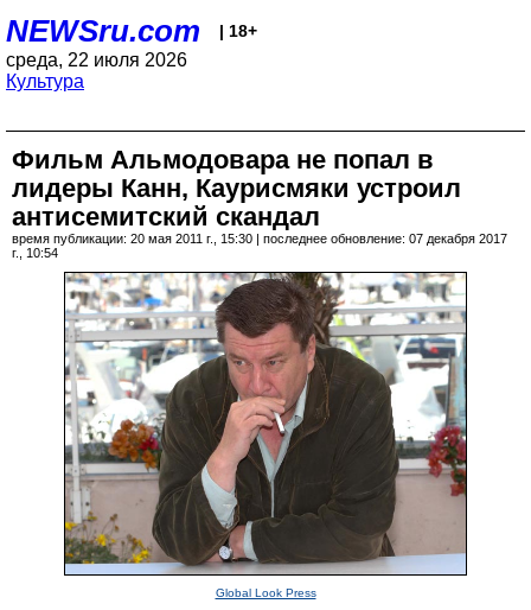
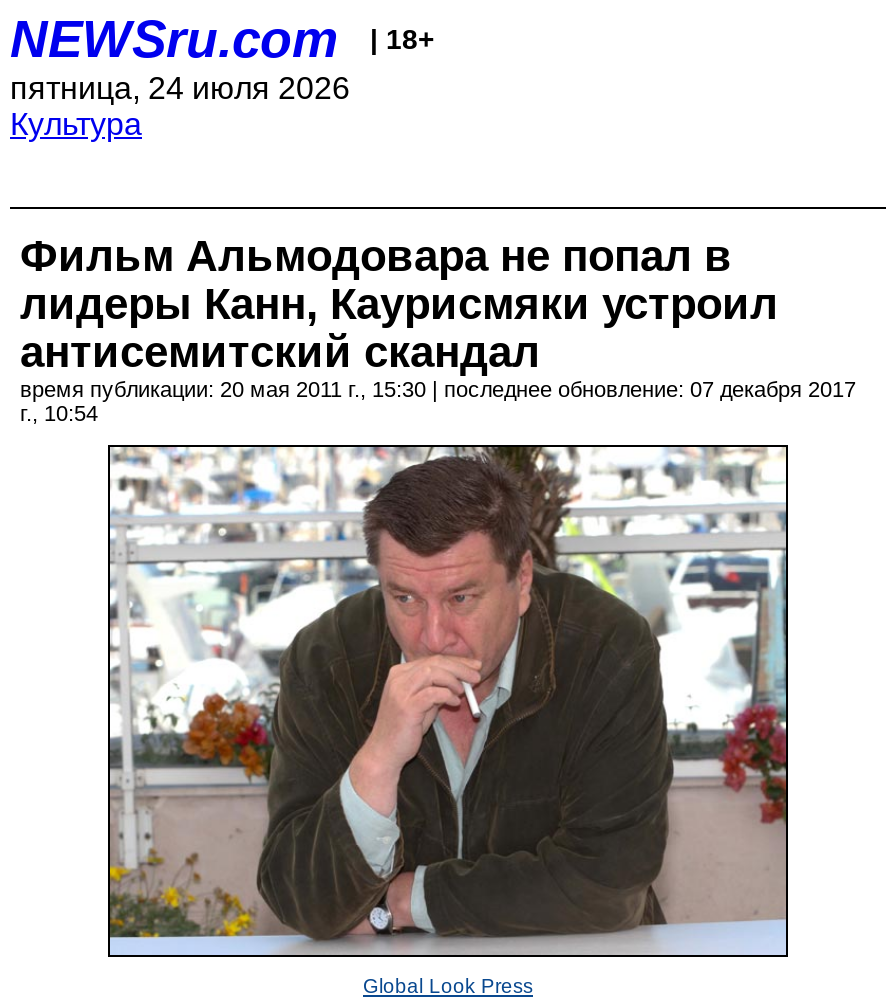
[6,50,187,70] среда, 22 июля 2026 -> [10,71,350,105] пятница, 24 июля 2026

